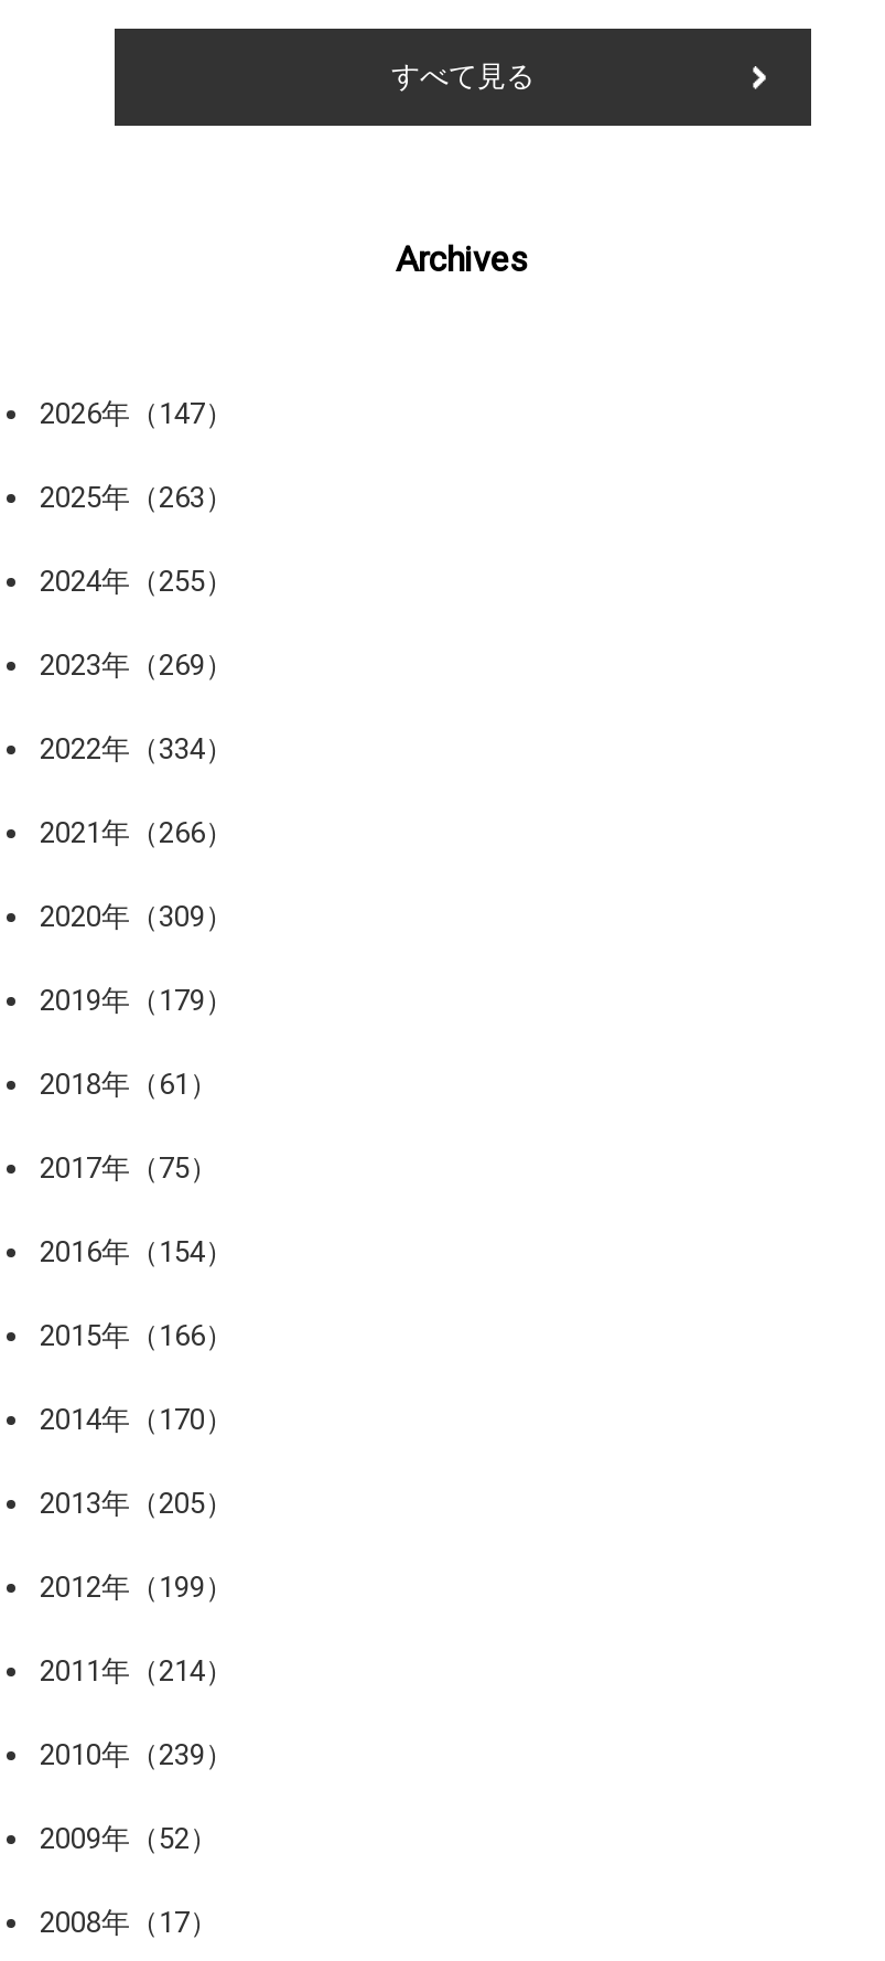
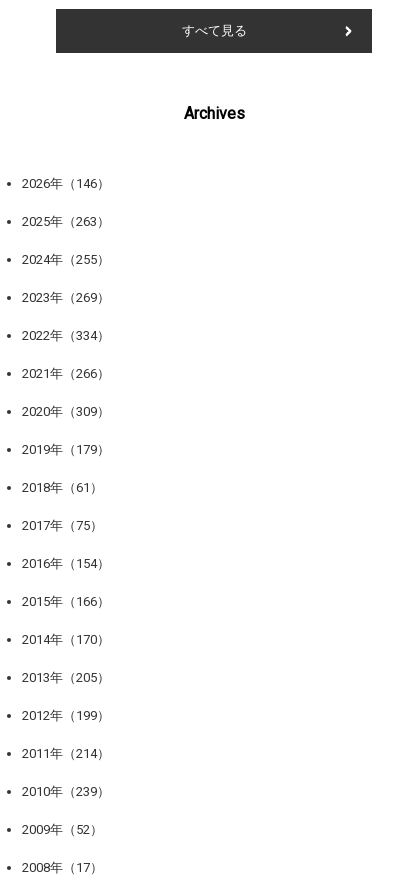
[40,397,234,430] 2026年（147） -> [22,176,110,191] 2026年（146）

